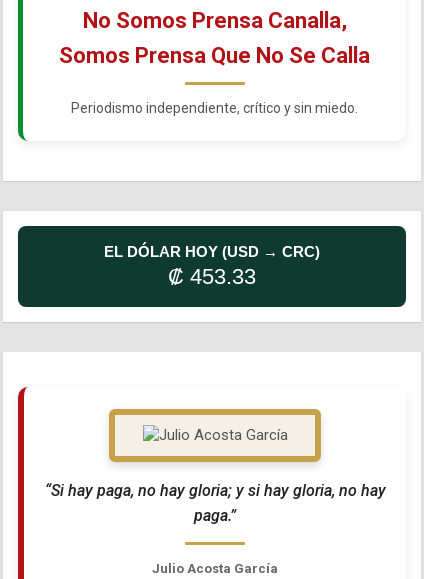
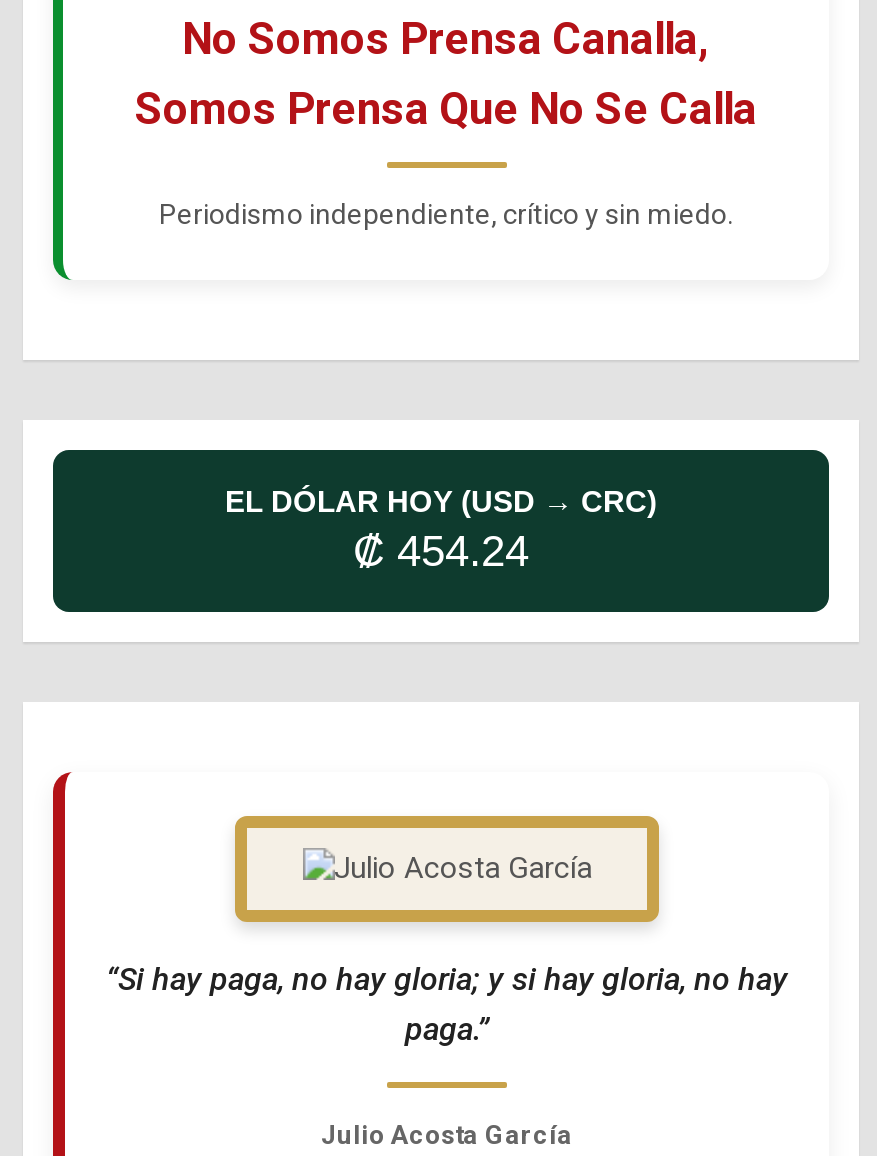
[168,264,256,289] ₡ 453.33 -> [353,526,529,576] ₡ 454.24

